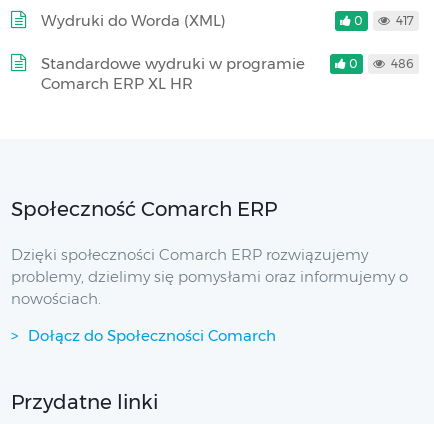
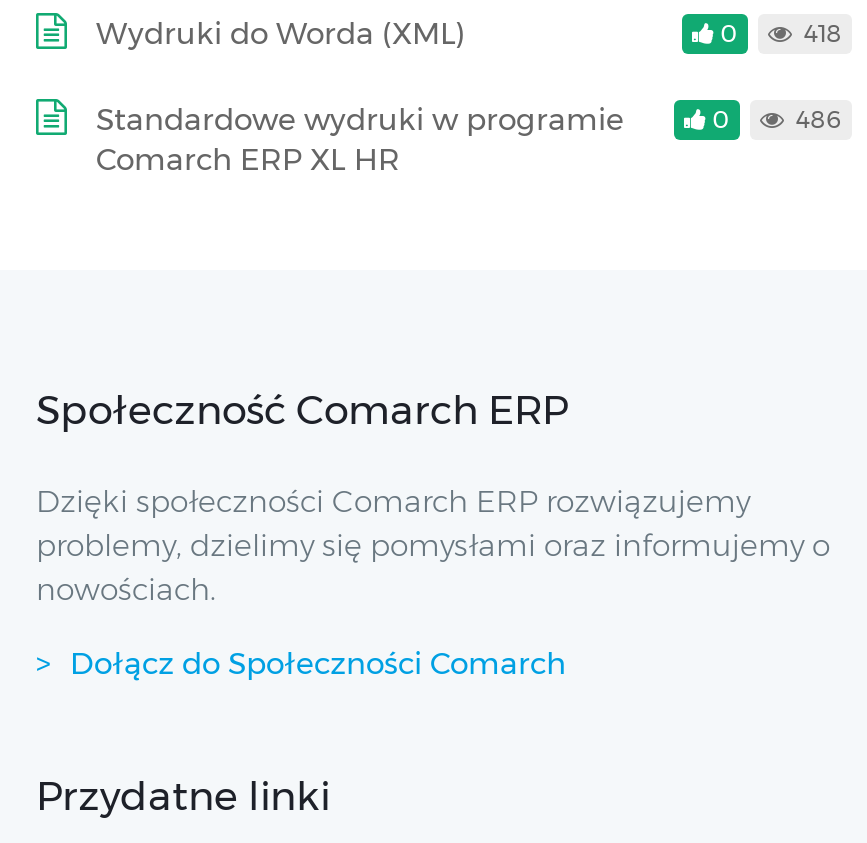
[393,13,414,28] 417 -> [798,18,842,48] 418

